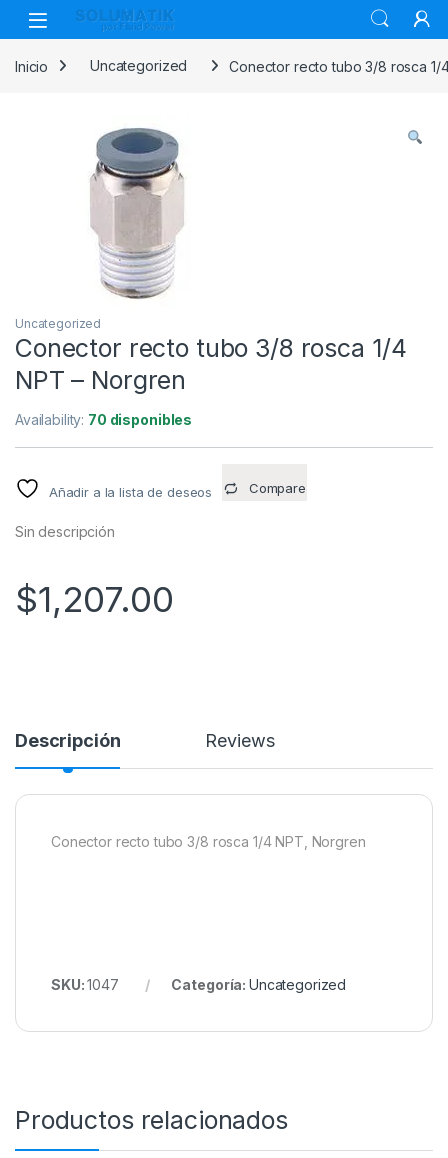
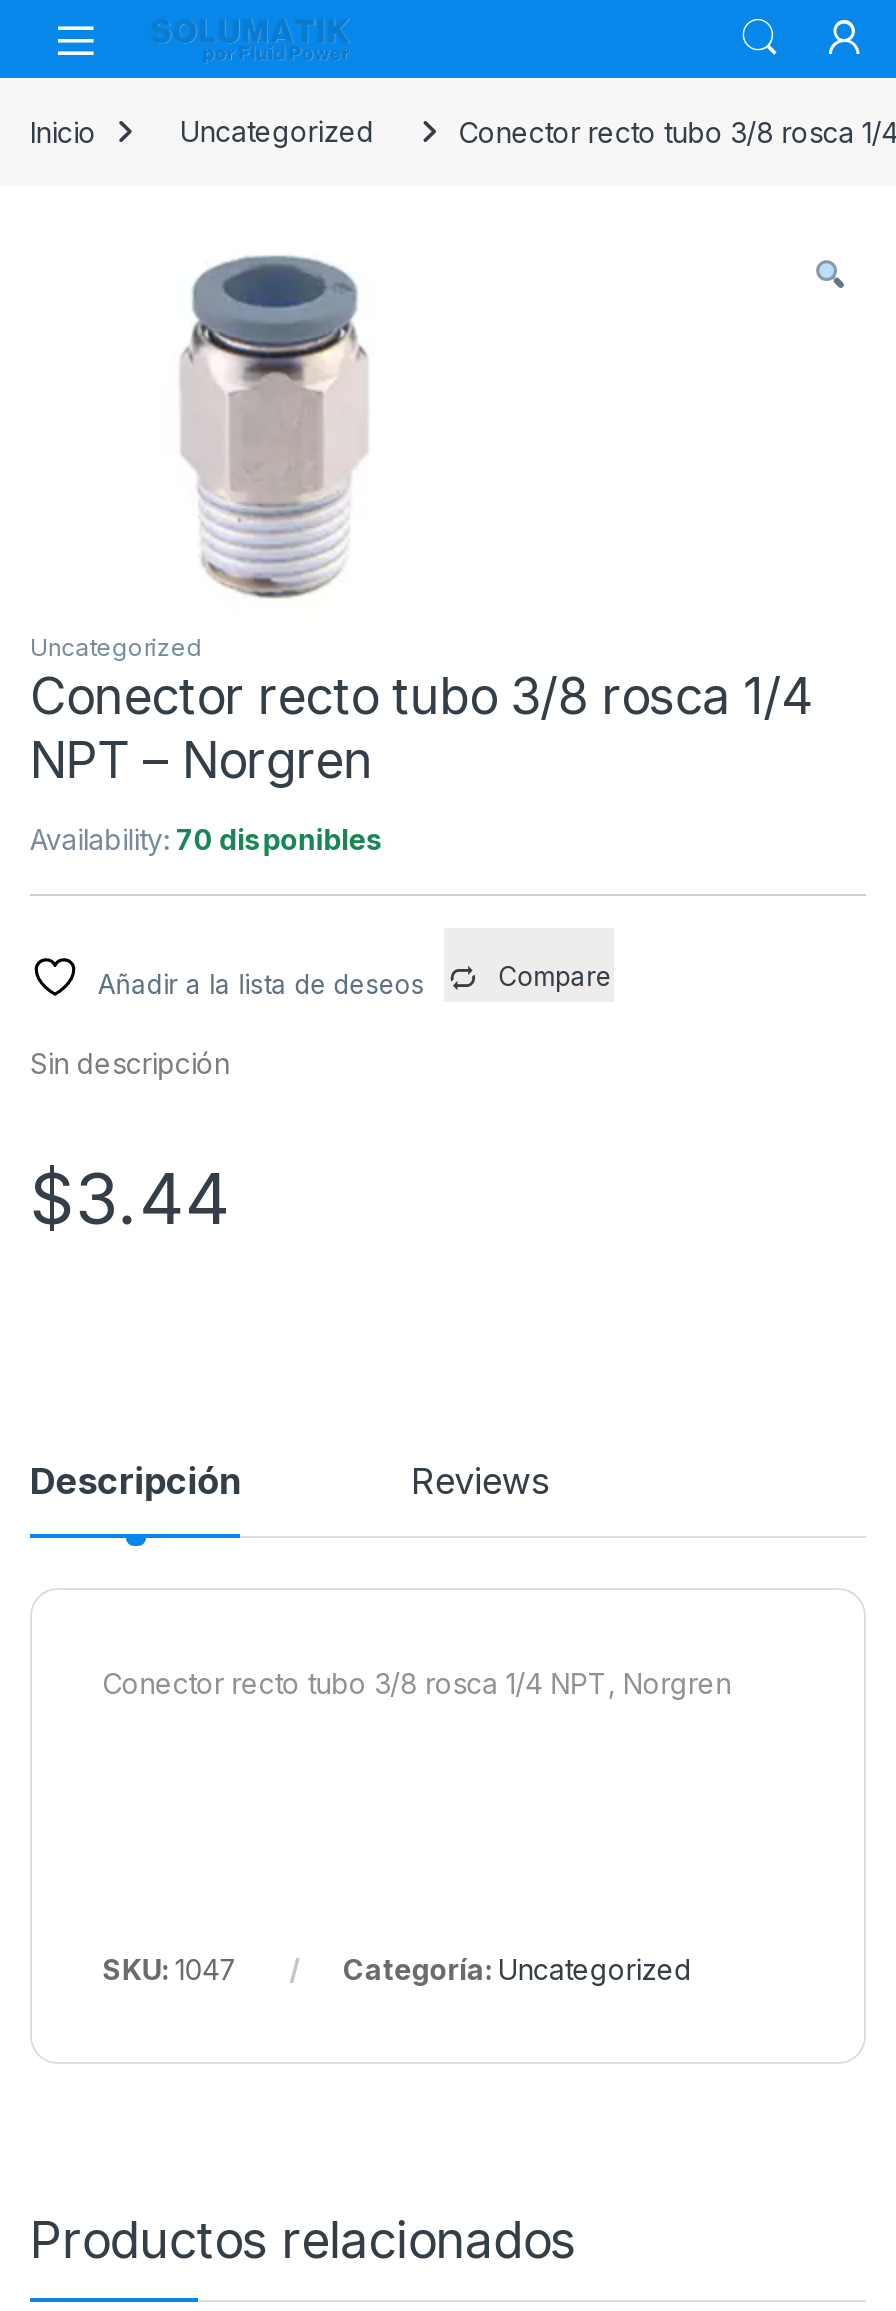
[15,578,174,620] $1,207.00 -> [30,1156,231,1240] $3.44

